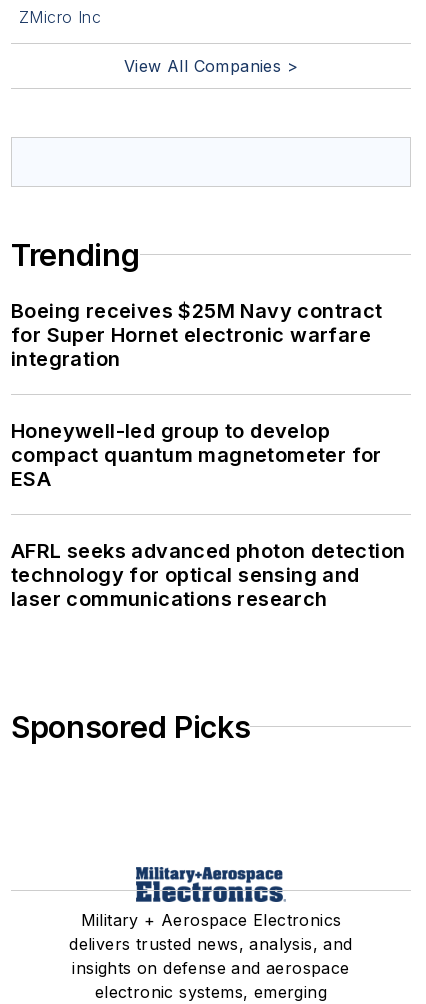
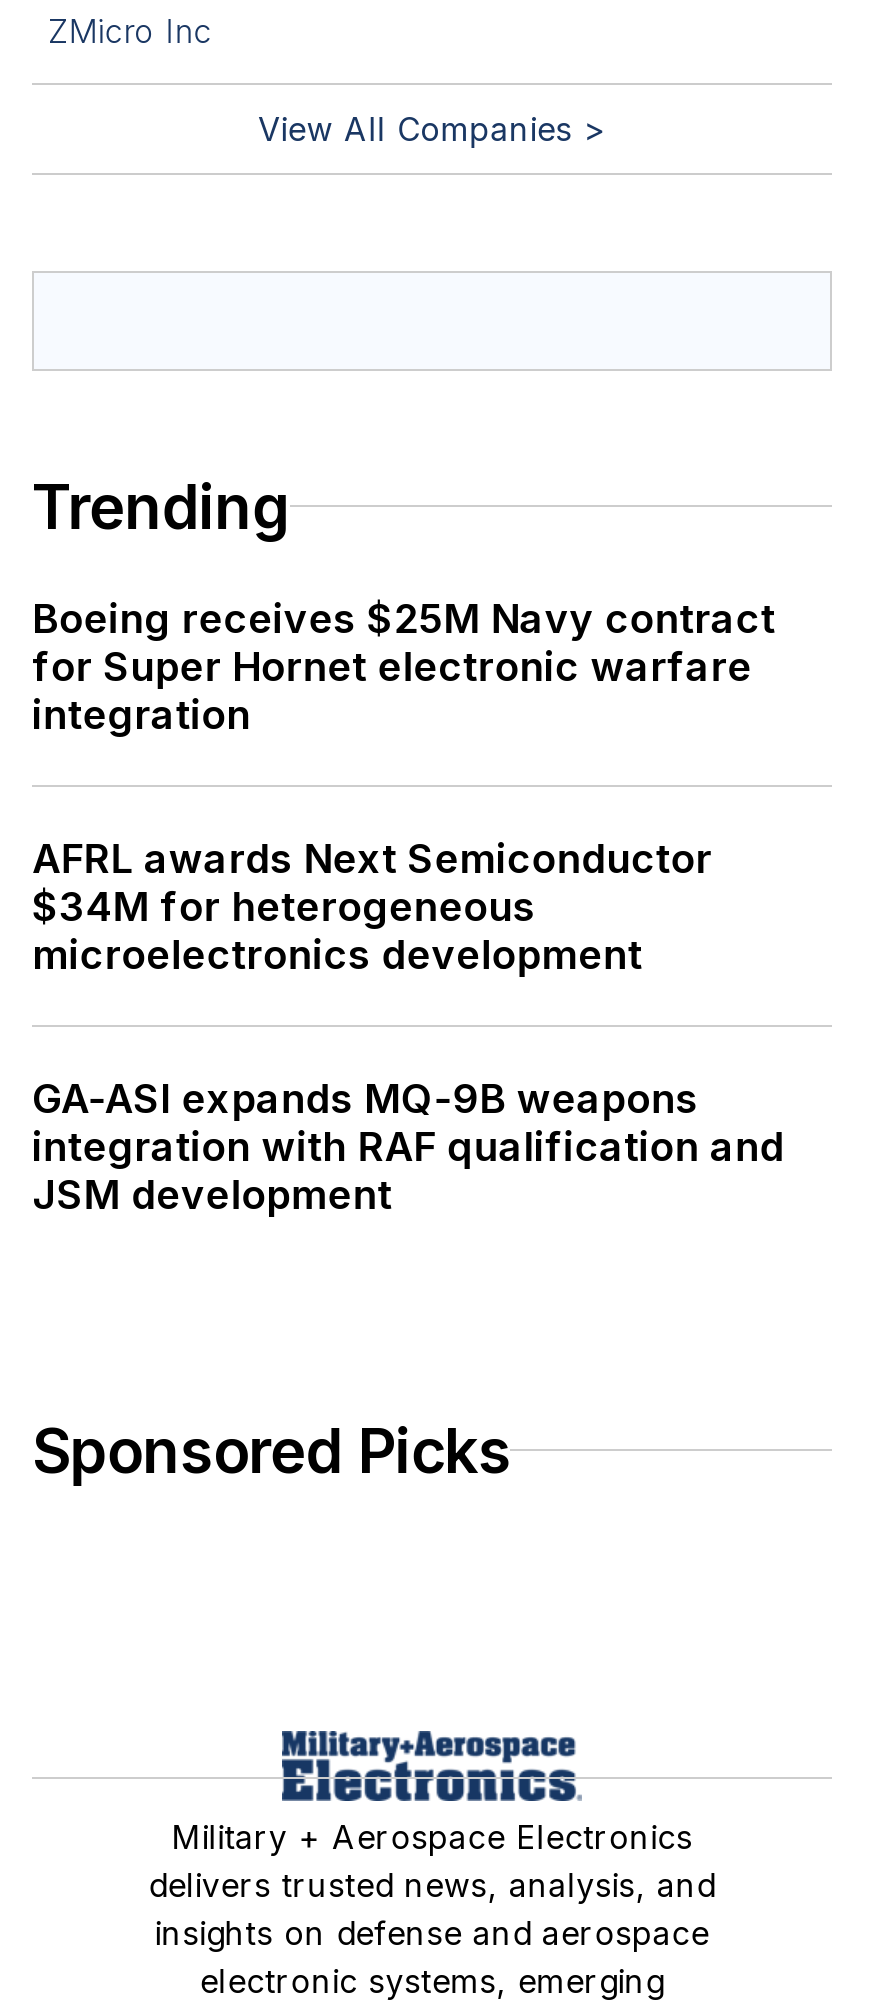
[11,418,382,490] Honeywell-led group to develop | compact quantum magnetometer for | ESA -> [32,834,712,978] AFRL awards Next Semiconductor | $34M for heterogeneous | microelectronics development
[11,538,405,610] AFRL seeks advanced photon detection | technology for optical sensing and | laser communications research -> [32,1074,784,1218] GA-ASI expands MQ-9B weapons | integration with RAF qualification and | JSM development

